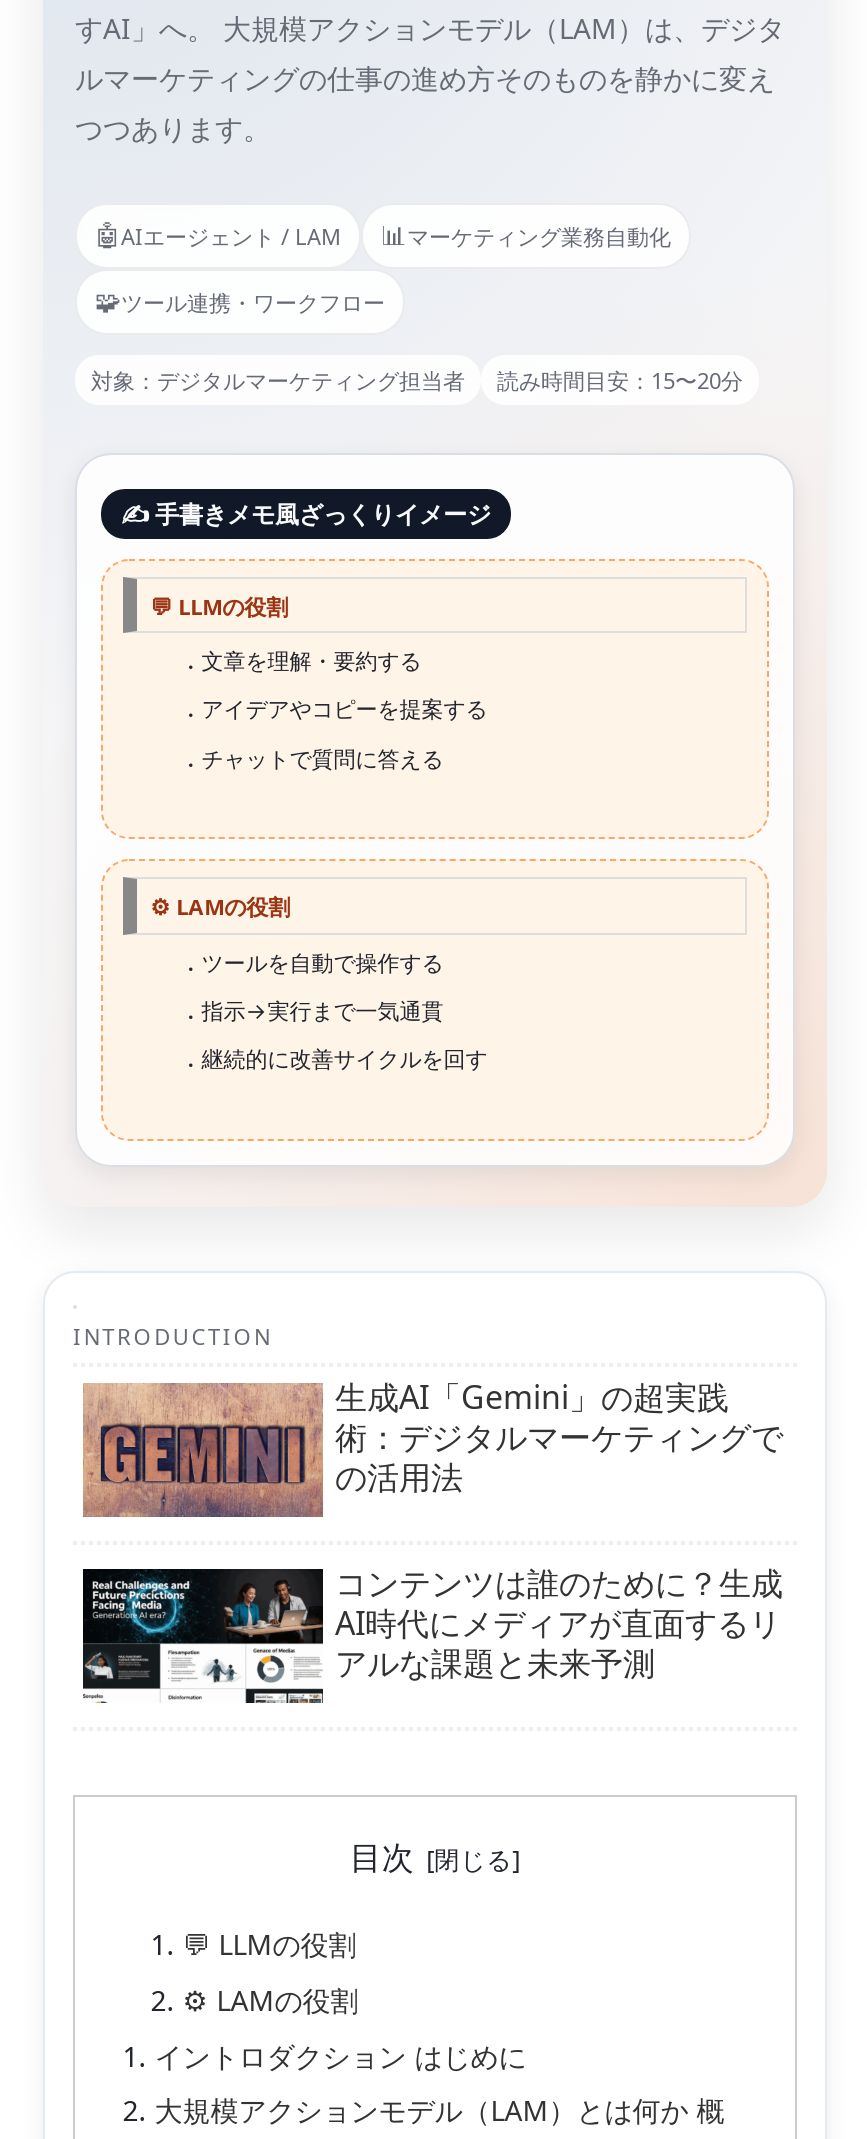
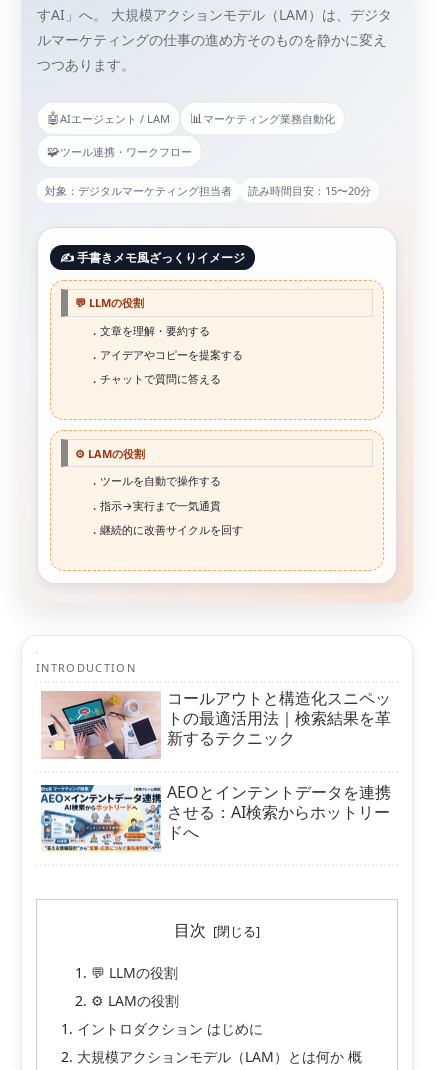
[83,1375,783,1518] [image] | 生成AI「Gemini」の超実践 | 術：デジタルマーケティングで | の活用法 -> [42,687,391,760] [image] | コールアウトと構造化スニペッ | トの最適活用法｜検索結果を革 | 新するテクニック
[81,1561,783,1706] [image] | コンテンツは誰のために？生成 | AI時代にメディアが直面するリ | アルな課題と未来予測 -> [40,781,391,852] [image] | AEOとインテントデータを連携 | させる：AI検索からホットリー | ドへ

